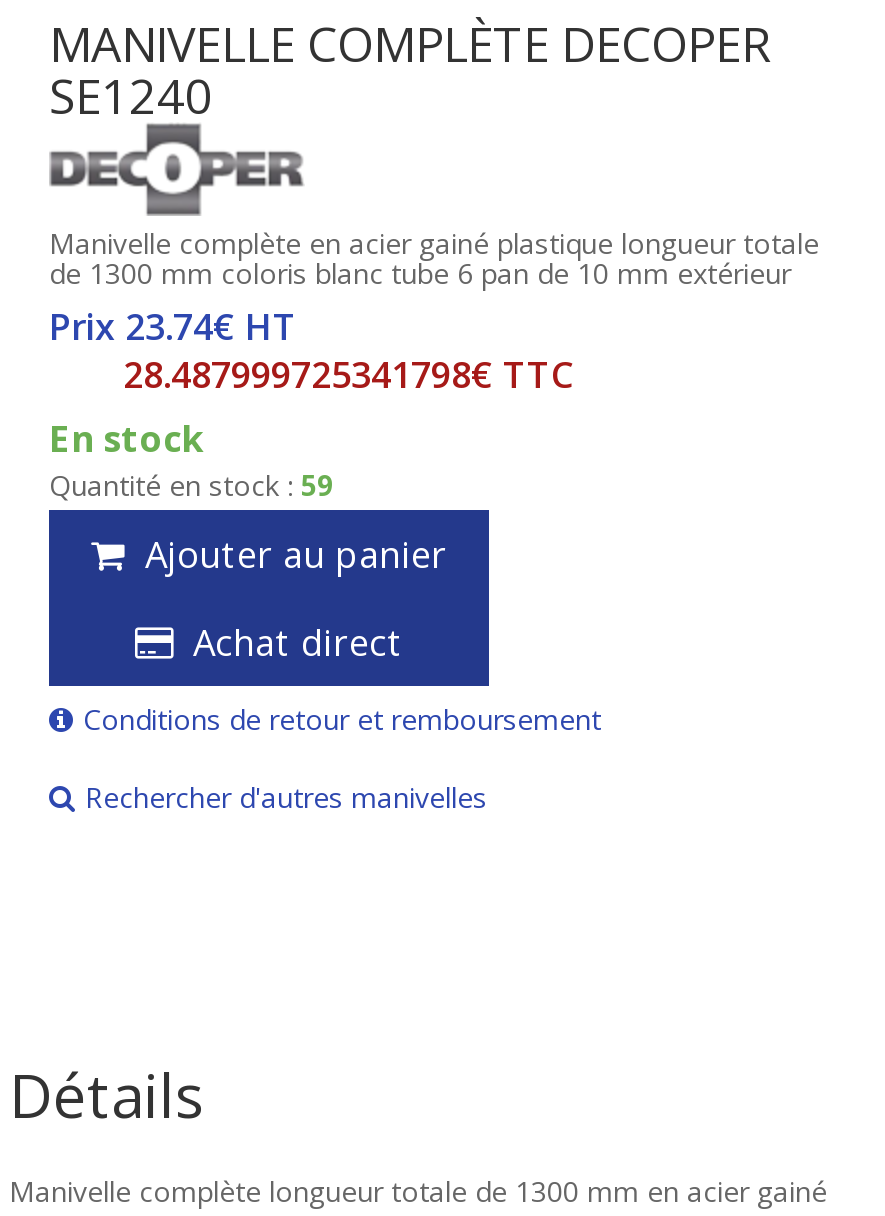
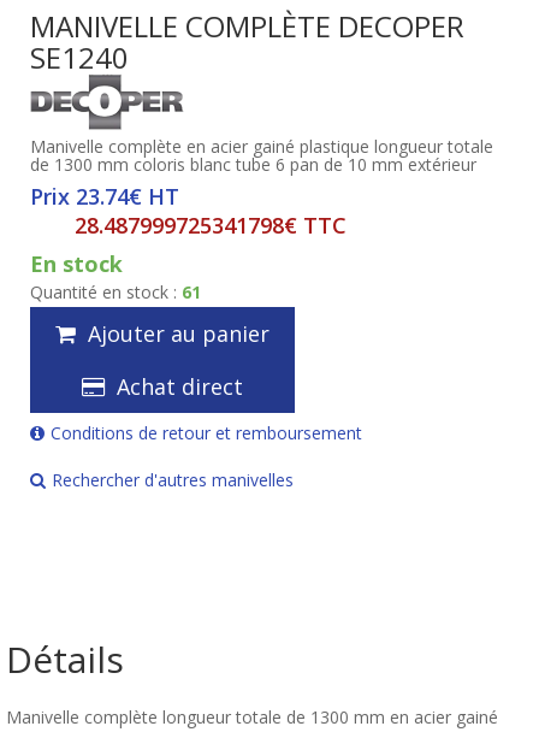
[49,466,333,504] Quantité en stock : 59 -> [30,281,201,303] Quantité en stock : 61

